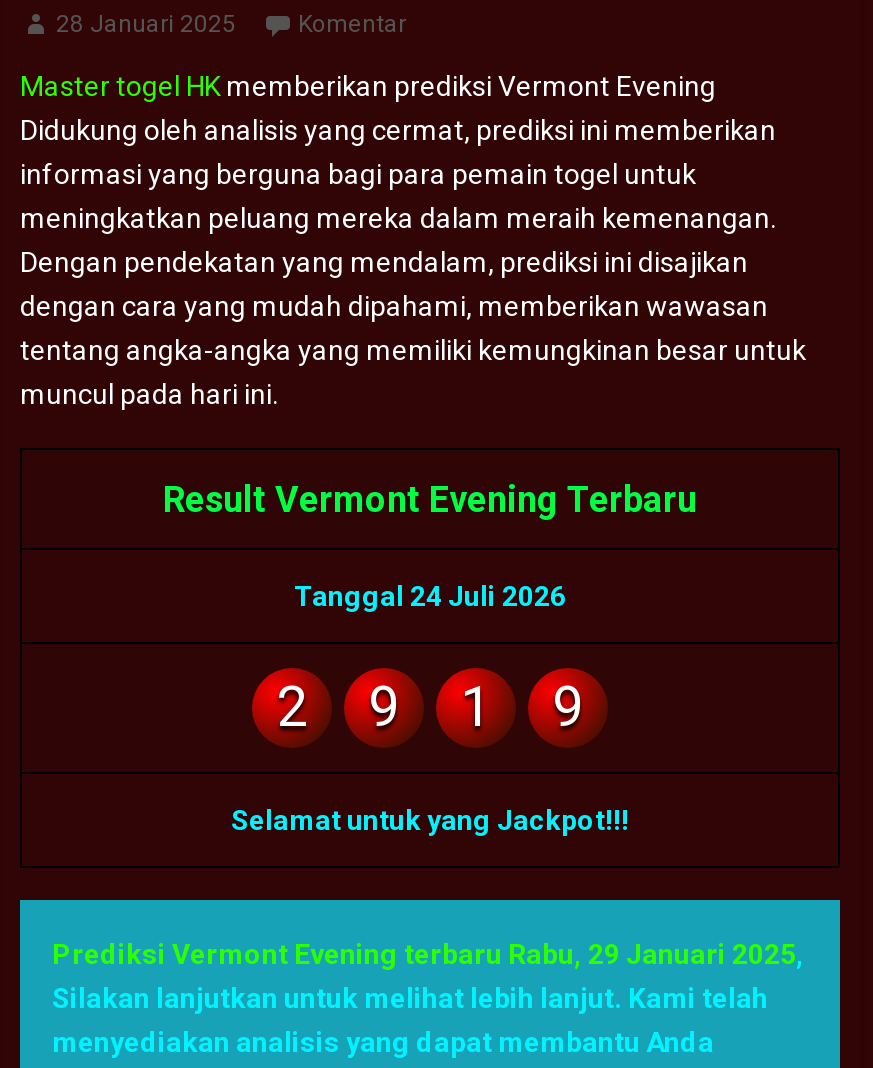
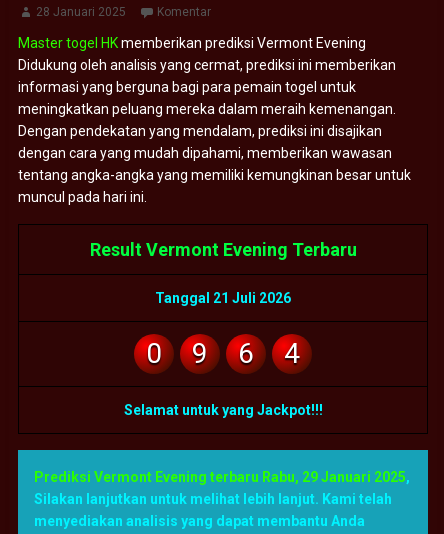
[294,581,566,613] Tanggal 24 Juli 2026 -> [155,290,291,306] Tanggal 21 Juli 2026
[276,675,308,741] 2 -> [146,337,162,370] 0
[460,675,492,741] 1 -> [238,337,254,370] 6
[552,675,584,741] 9 -> [284,337,300,370] 4

